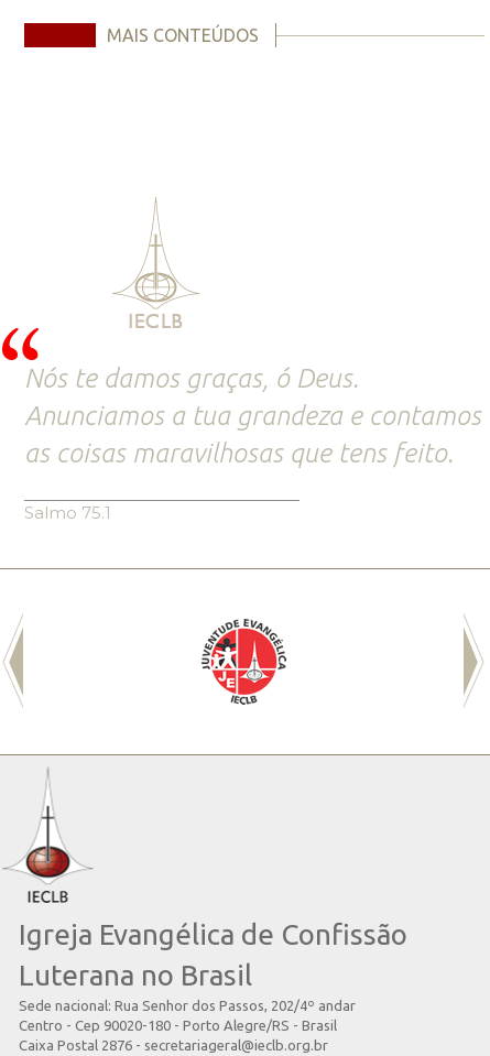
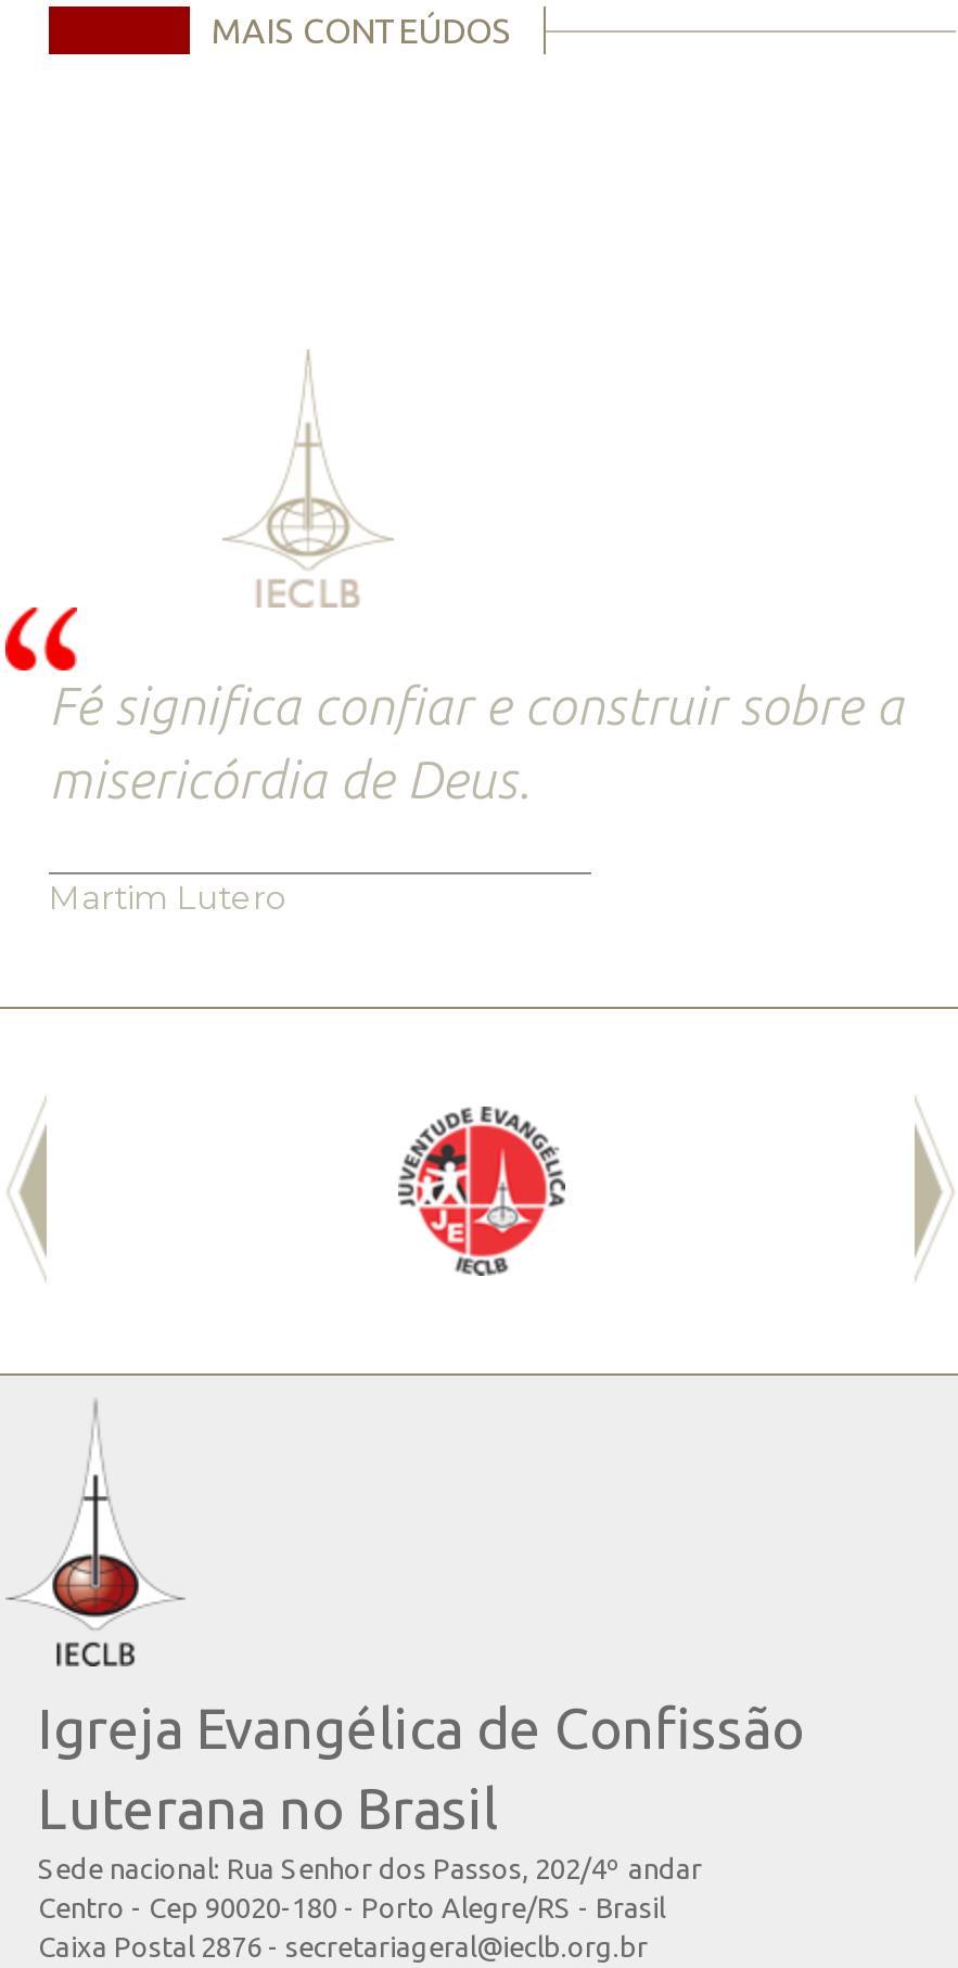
[24,363,481,468] Nós te damos graças, ó Deus. | Anunciamos a tua grandeza e contamos | as coisas maravilhosas que tens feito. -> [49,677,904,809] Fé significa confiar e construir sobre a | misericórdia de Deus.
[24,502,111,523] Salmo 75.1 -> [49,876,288,918] Martim Lutero

